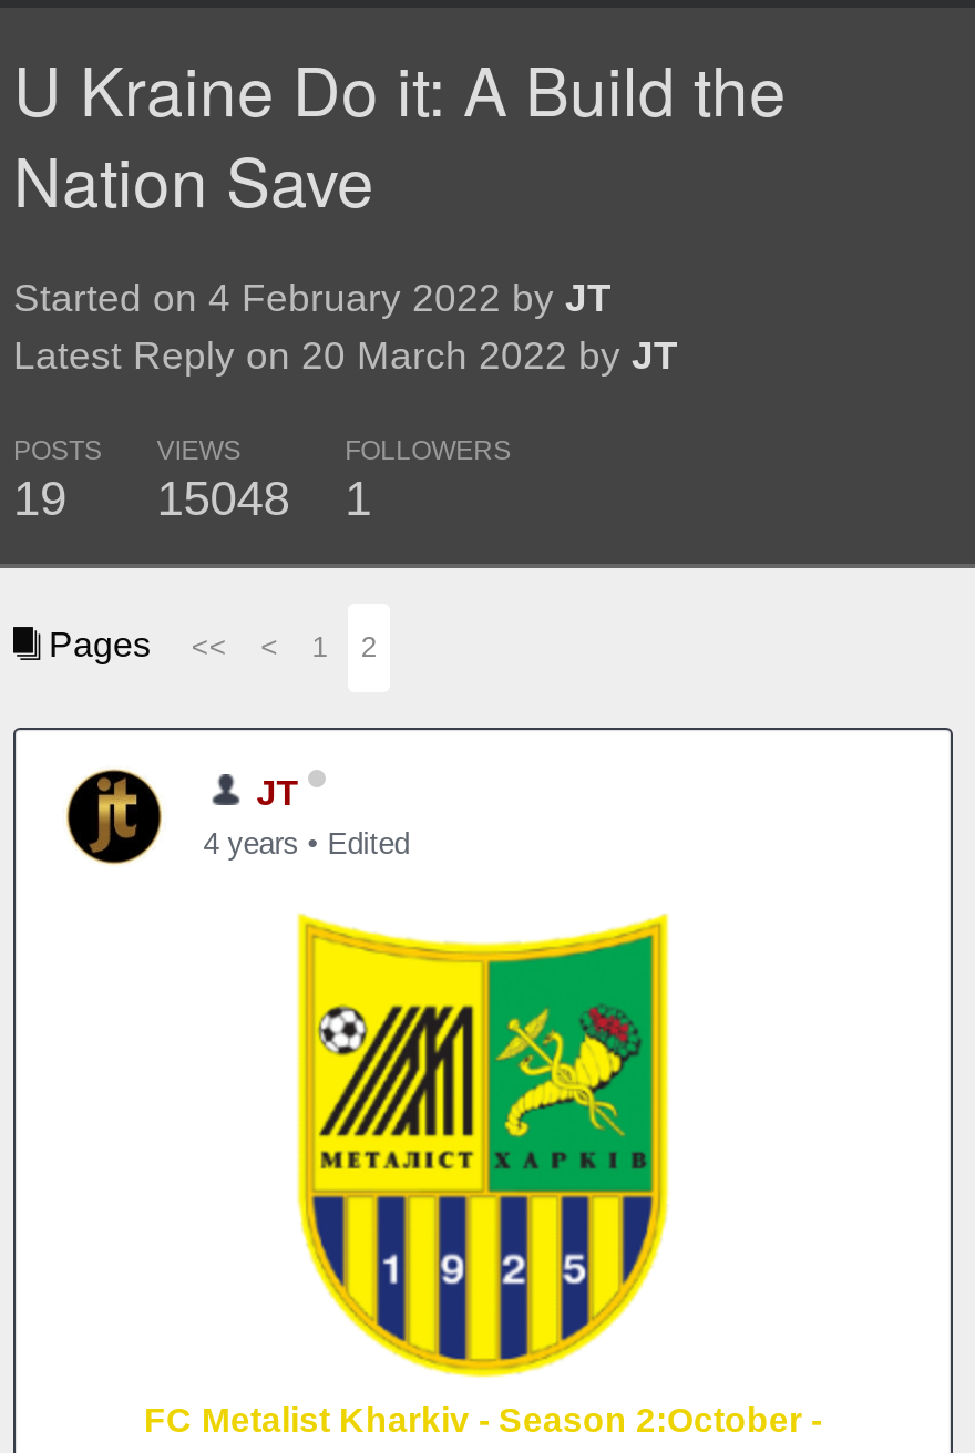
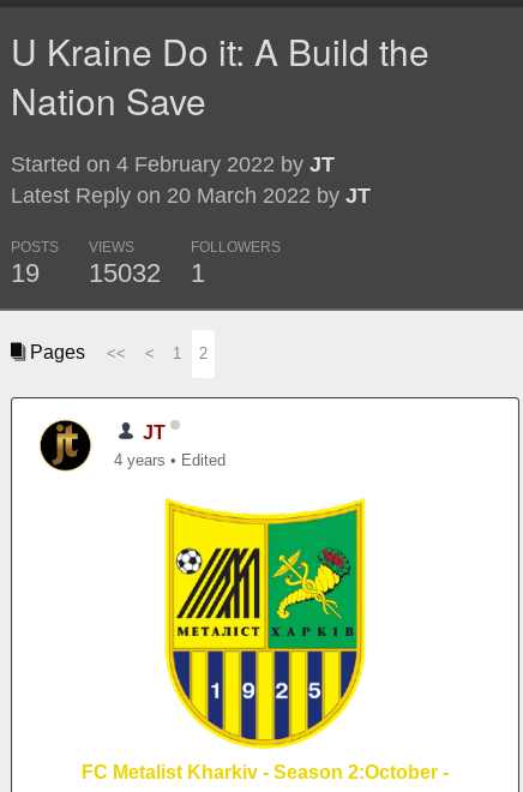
[13,471,371,526] 19 15048 1 -> [11,258,205,288] 19 15032 1

